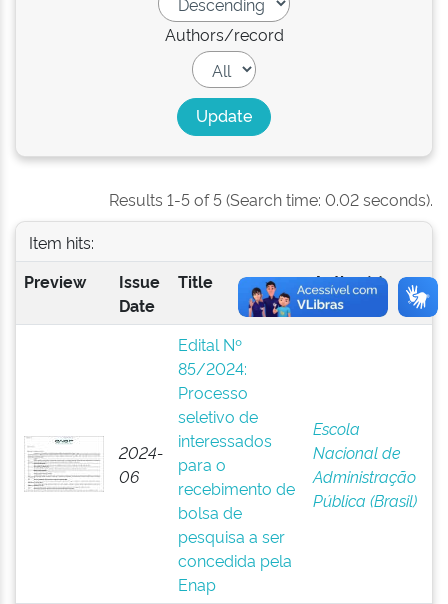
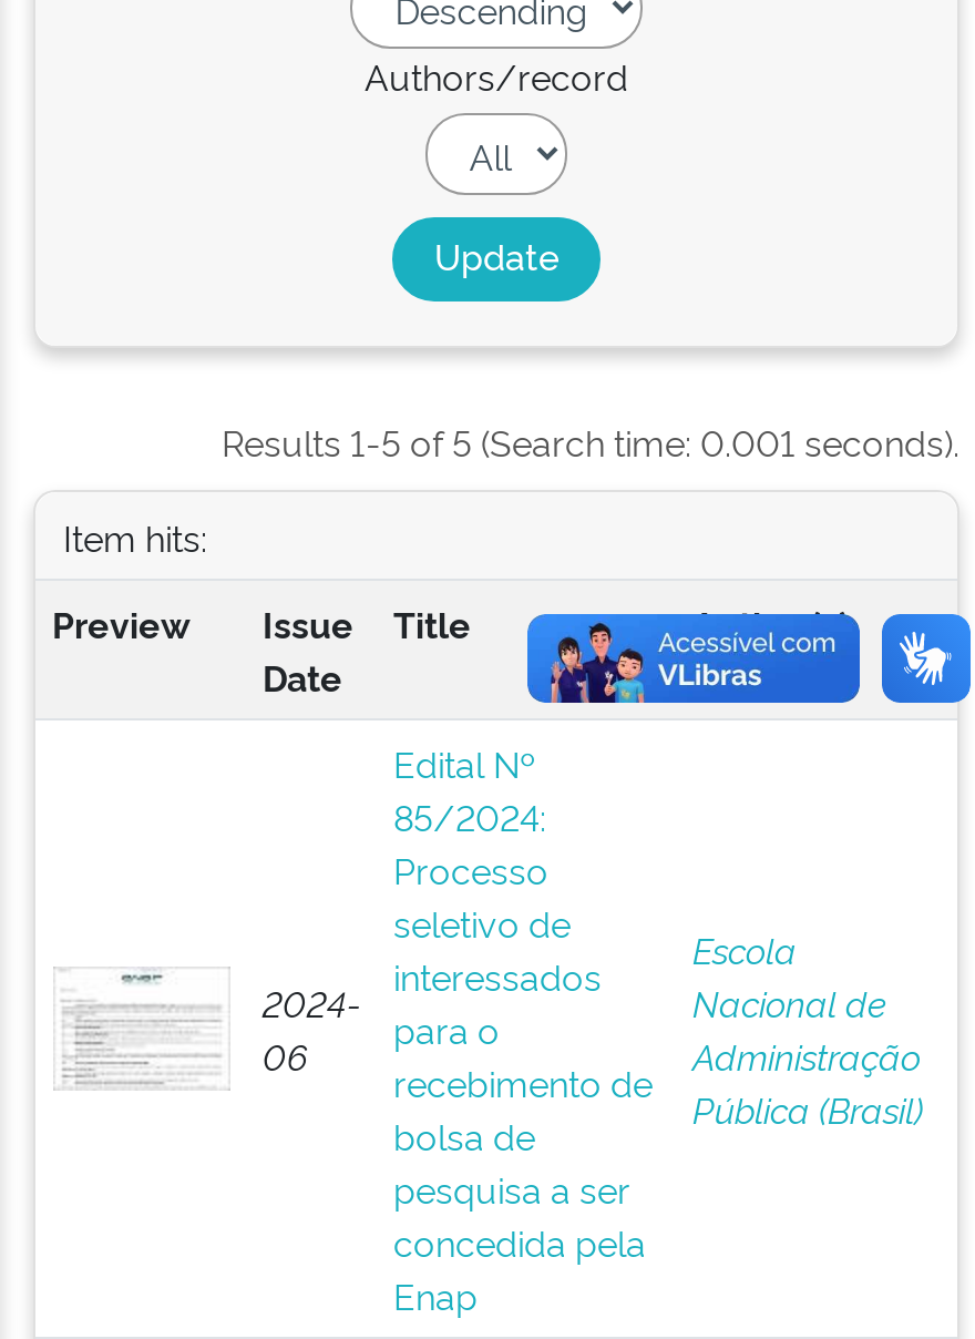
[109,188,433,210] Results 1-5 of 5 (Search time: 0.02 seconds). -> [222,417,959,466] Results 1-5 of 5 (Search time: 0.001 seconds).

